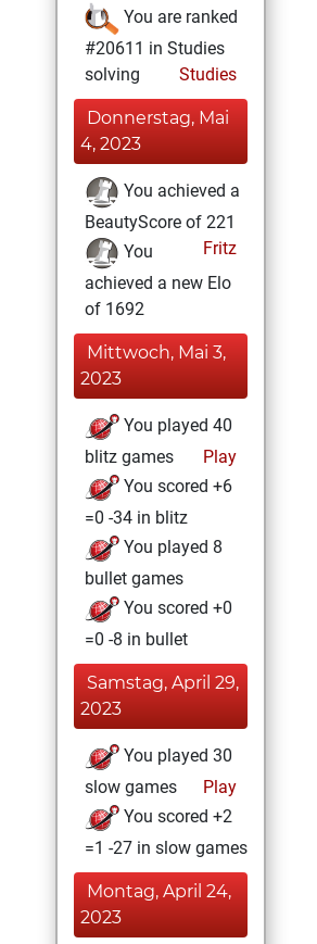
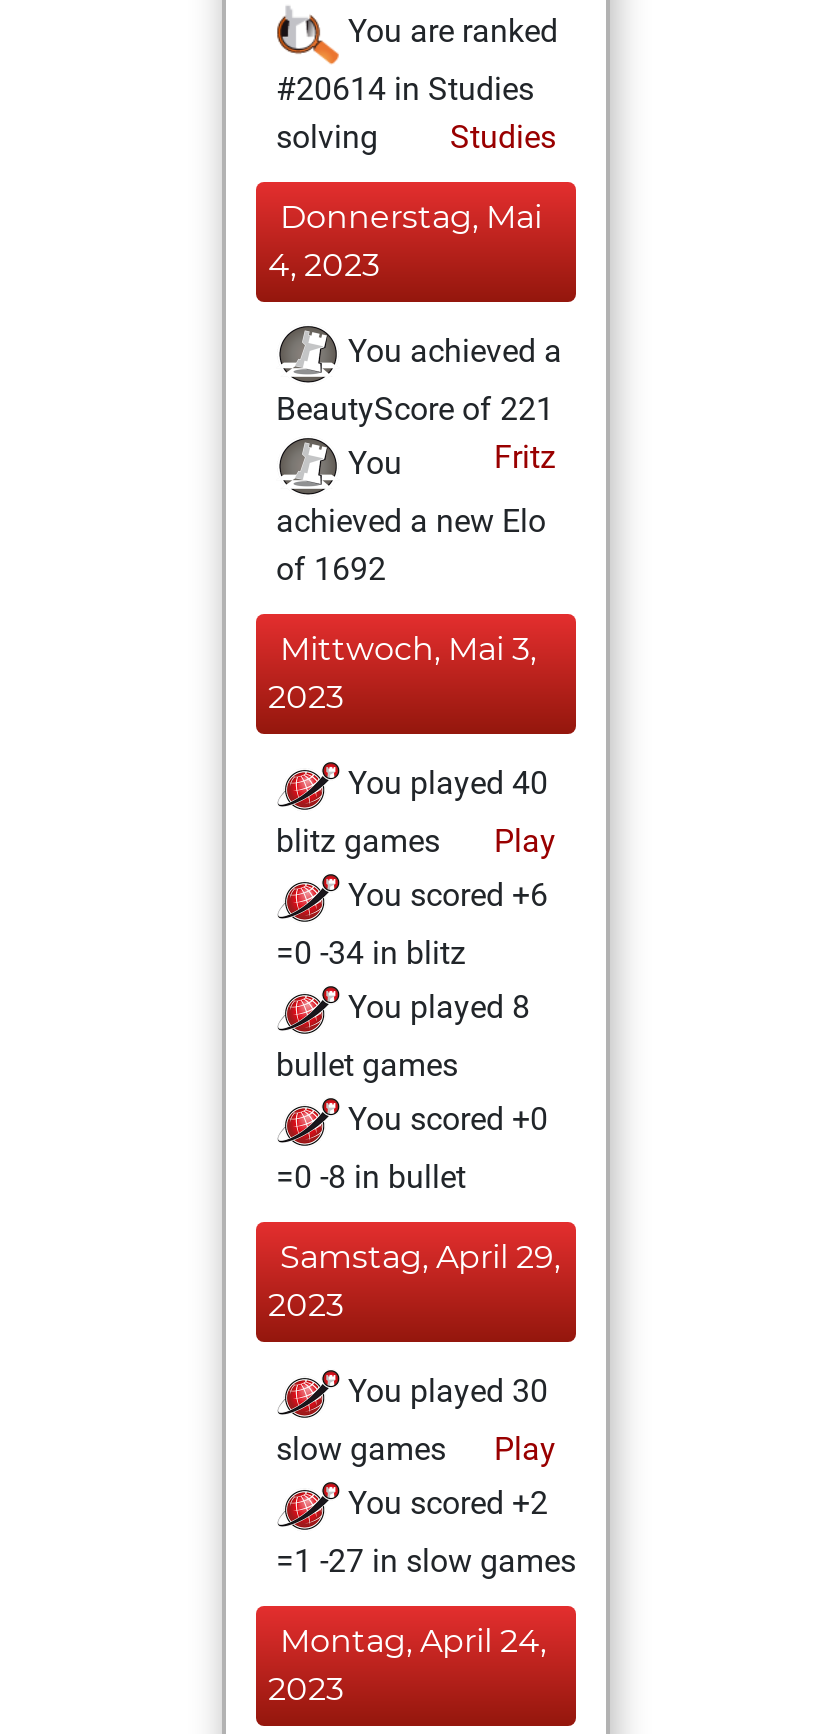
[85,38,225,59] #20611 in Studies -> [276,70,534,108] #20614 in Studies

